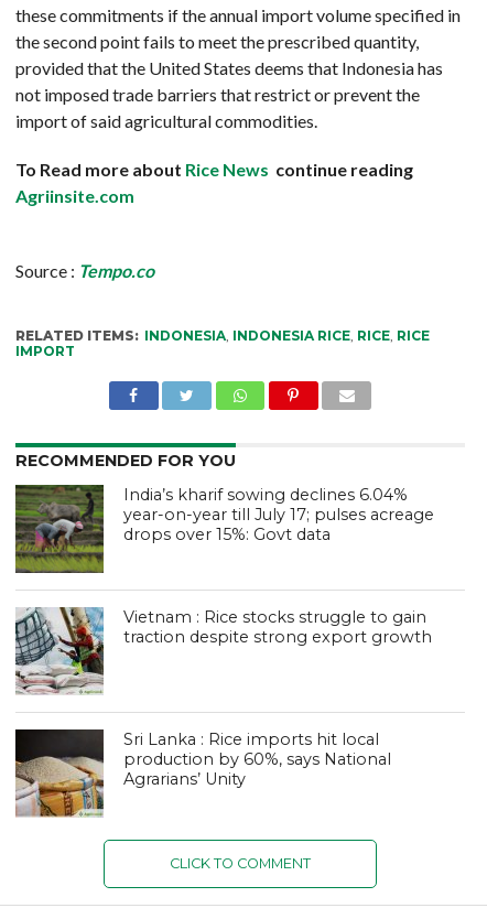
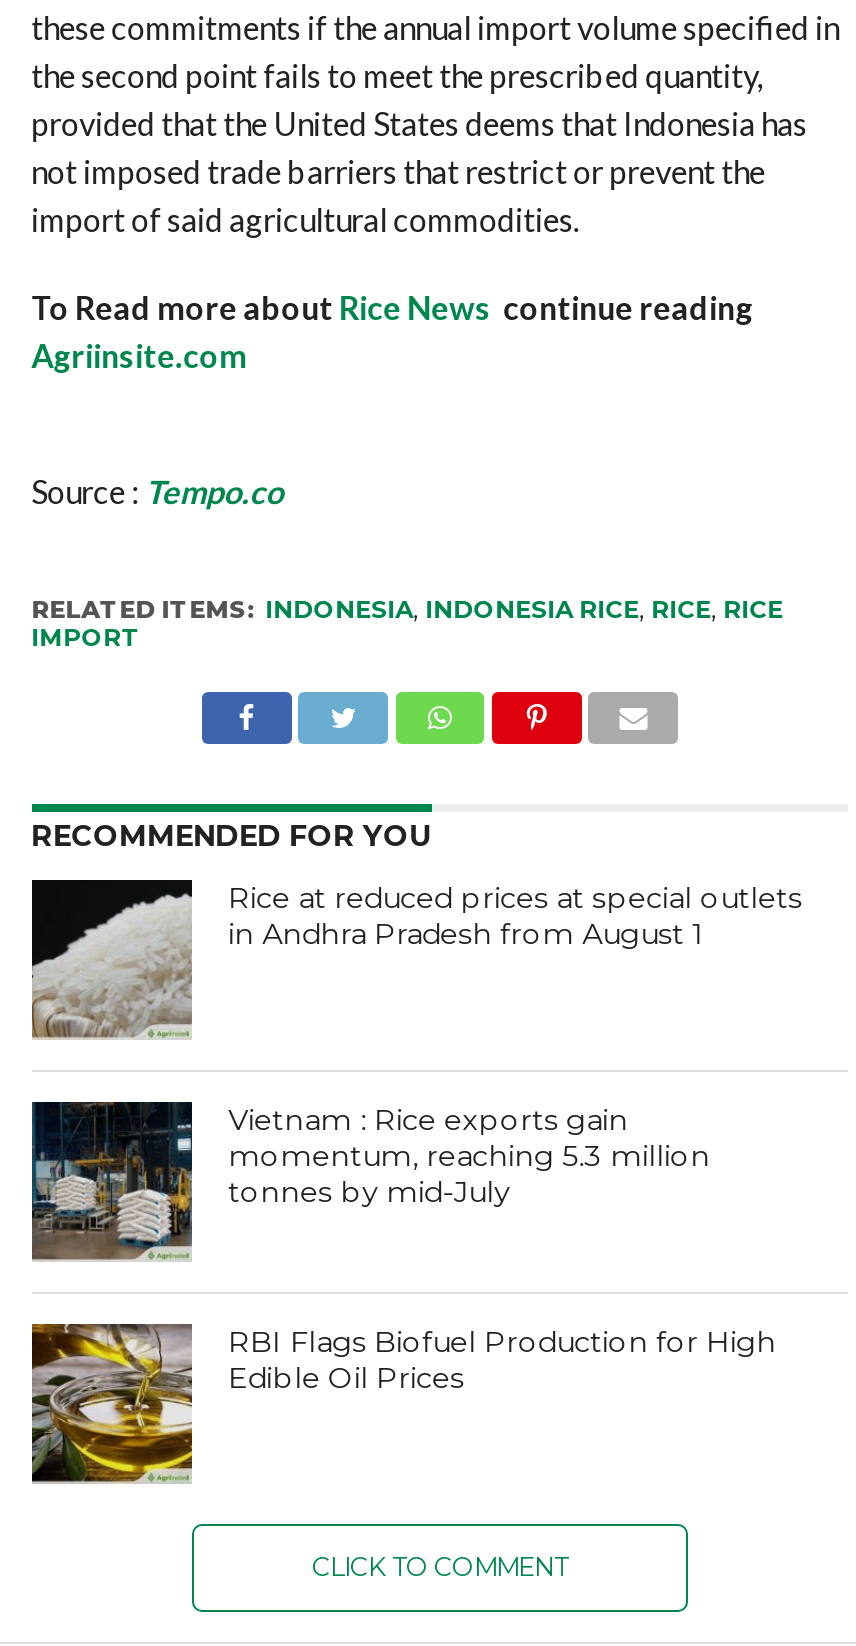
[14,484,434,573] [image] | India’s kharif sowing declines 6.04% | year-on-year till July 17; pulses acreage | drops over 15%: Govt data -> [30,880,802,1038] [image] | Rice at reduced prices at special outlets | in Andhra Pradesh from August 1
[14,606,432,693] [image] | Vietnam : Rice stocks struggle to gain | traction despite strong export growth -> [30,1100,710,1260] [image] | Vietnam : Rice exports gain | momentum, reaching 5.3 million | tonnes by mid-July
[14,728,391,818] [image] | Sri Lanka : Rice imports hit local | production by 60%, says National | Agrarians’ Unity -> [30,1322,776,1482] [image] | RBI Flags Biofuel Production for High | Edible Oil Prices

